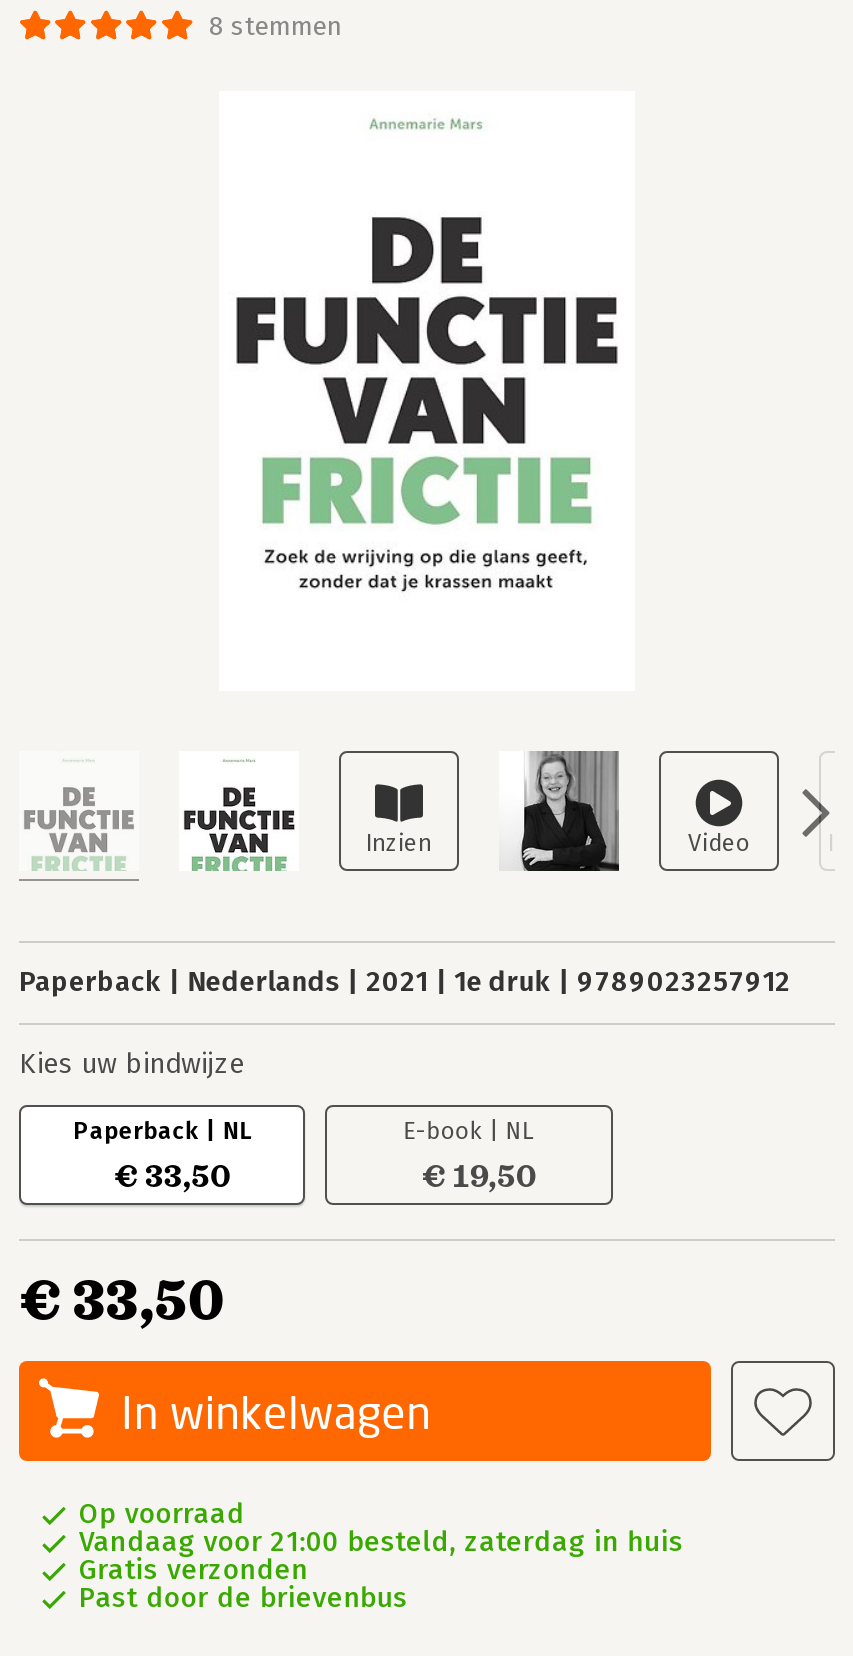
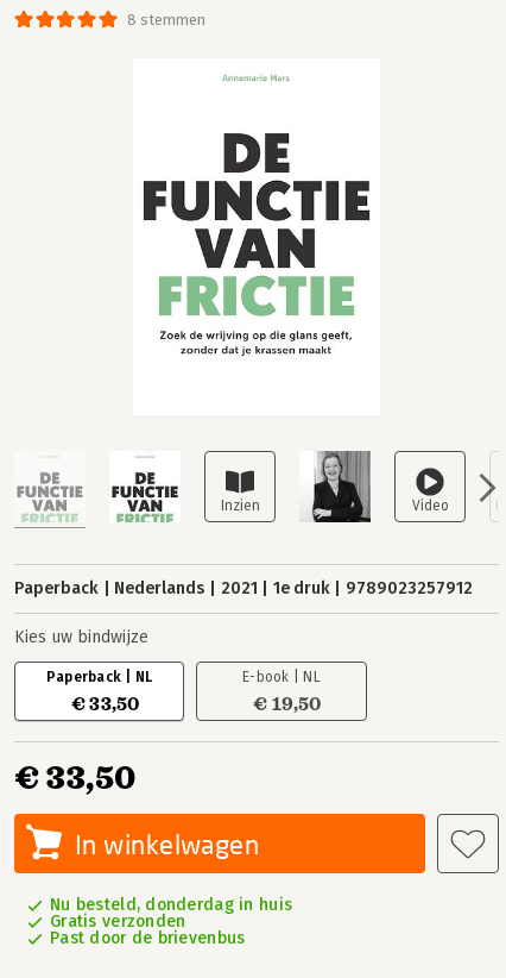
[79,1497,684,1559] Op voorraad | Vandaag voor 21:00 besteld, zaterdag in huis -> [50,895,292,915] Nu besteld, donderdag in huis

